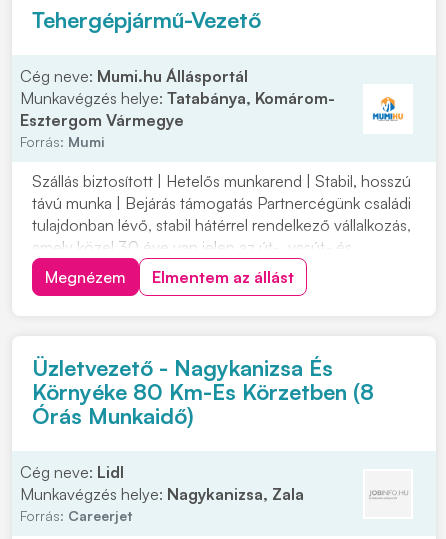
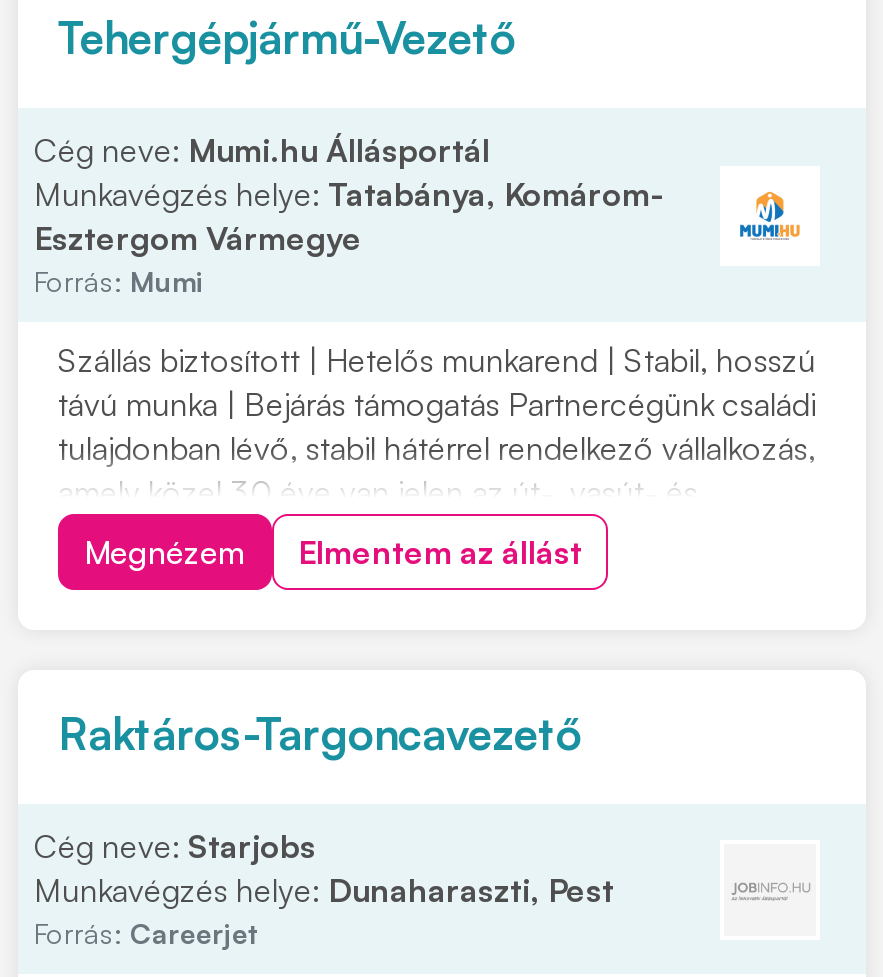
[32,354,374,429] Üzletvezető - Nagykanizsa És | Környéke 80 Km-Es Körzetben (8 | Órás Munkaidő) -> [58,706,582,760] Raktáros-Targoncavezető
[20,462,304,504] Cég neve: Lidl | Munkavégzés helye: Nagykanizsa, Zala -> [34,826,614,910] Cég neve: Starjobs | Munkavégzés helye: Dunaharaszti, Pest

